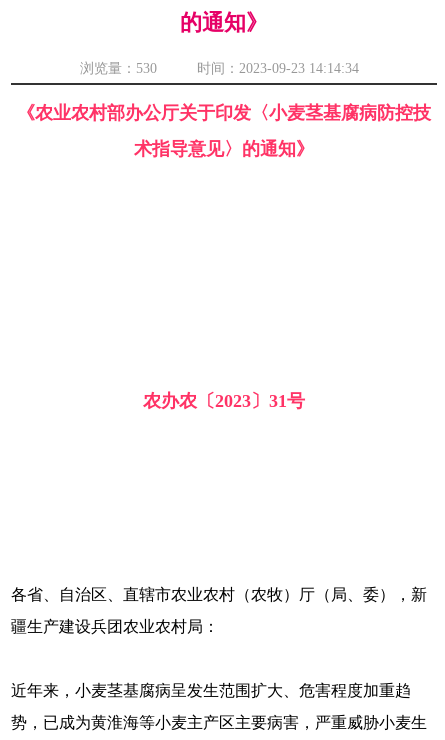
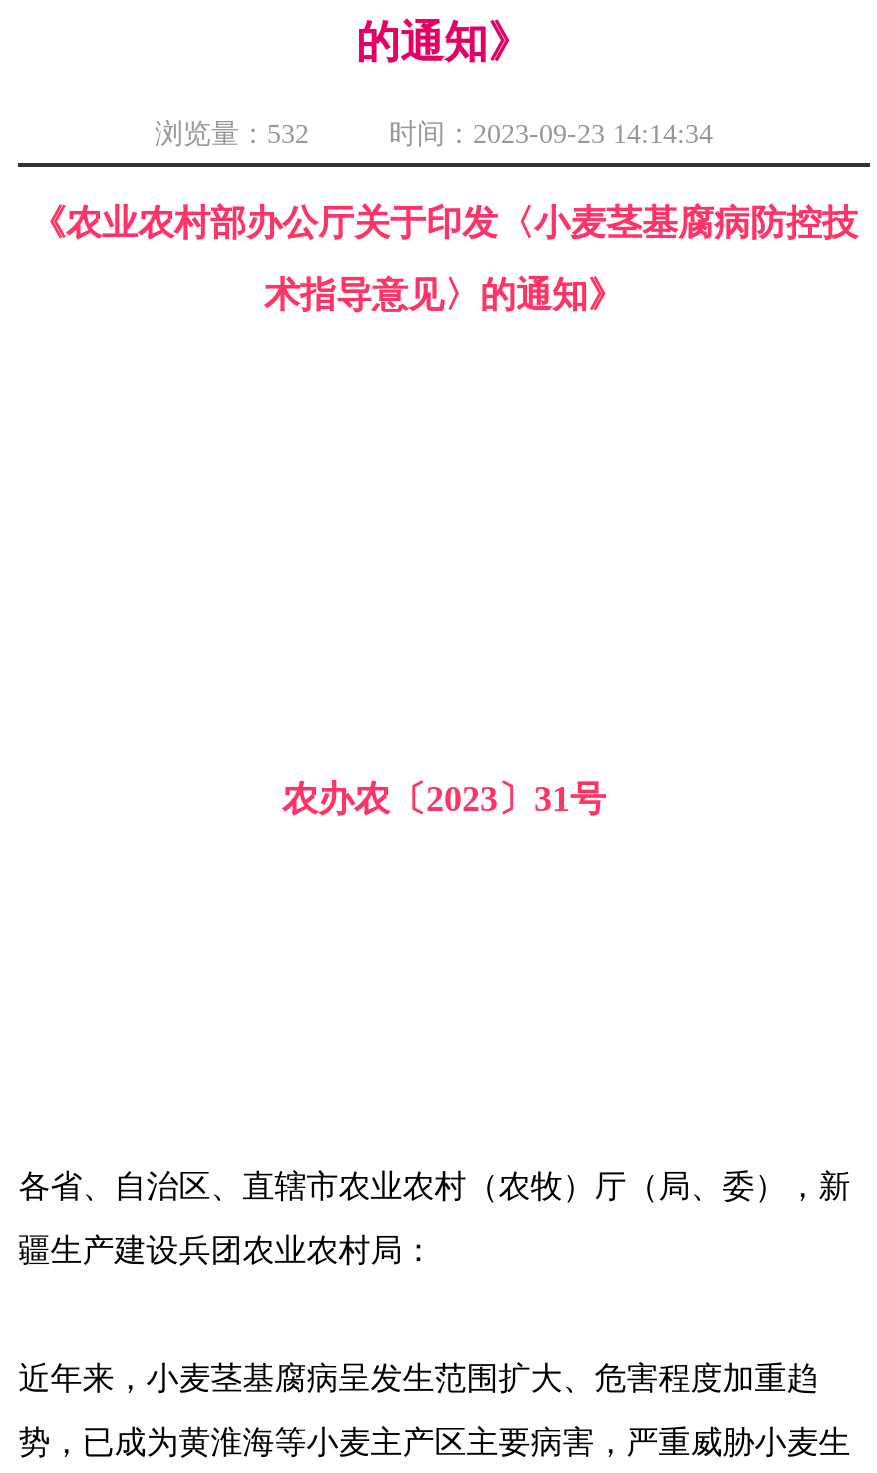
[79,61,358,76] 浏览量：530 时间：2023-09-23 14:14:34 -> [155,119,713,149] 浏览量：532 时间：2023-09-23 14:14:34

